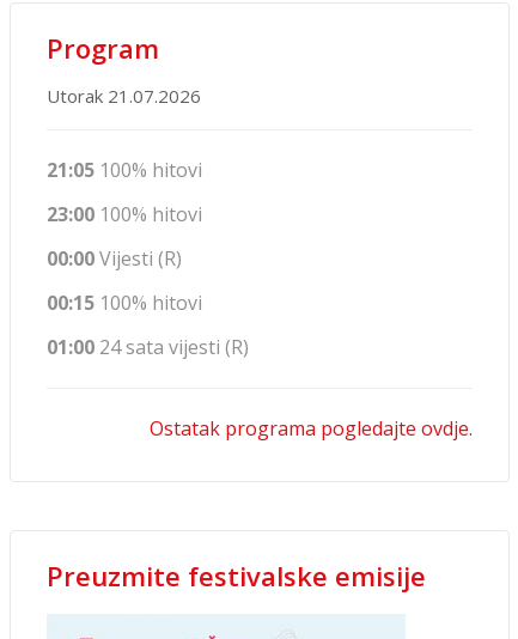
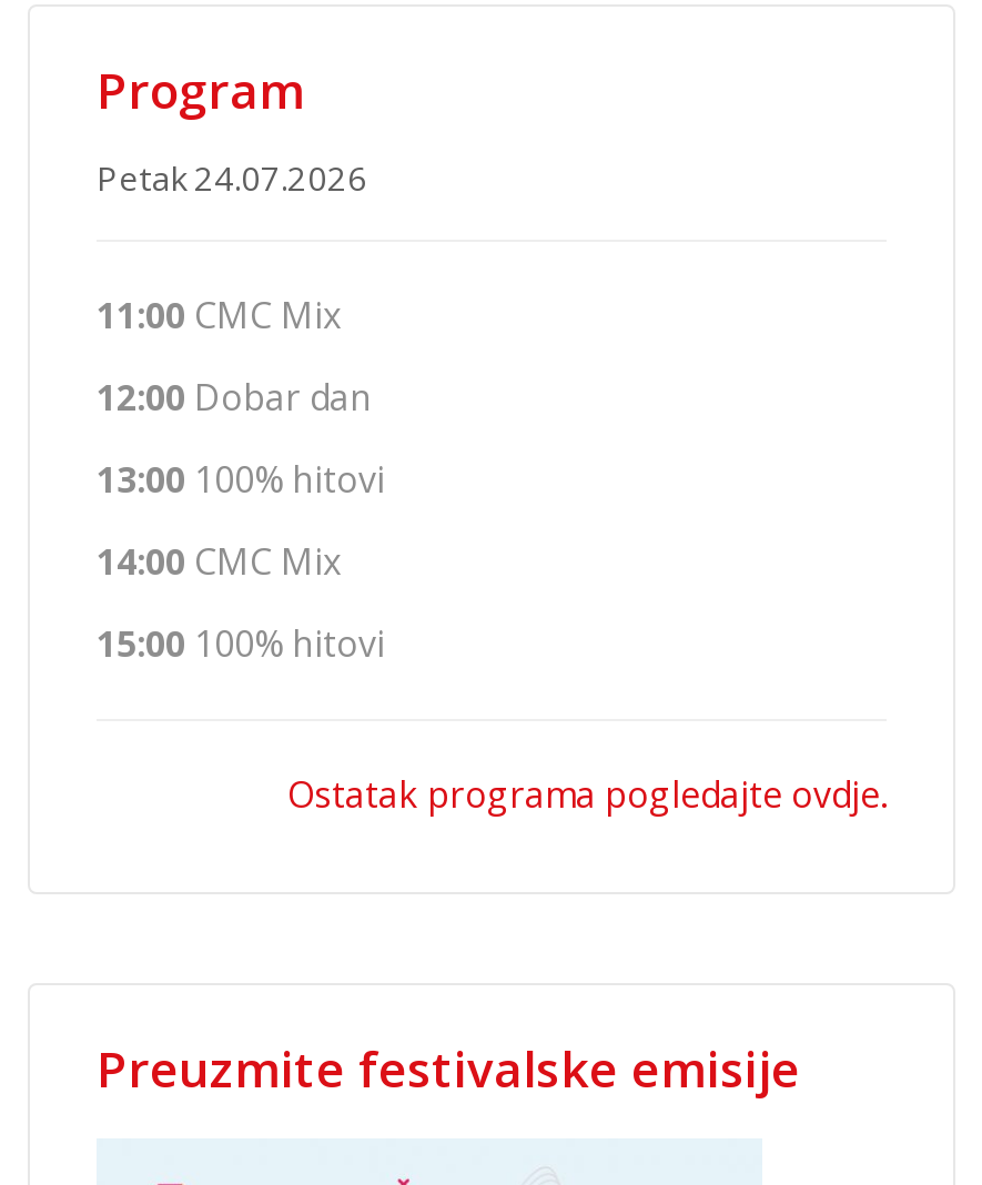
[47,84,201,107] Utorak 21.07.2026 -> [97,155,367,199] Petak 24.07.2026
[47,157,202,183] 21:05 100% hitovi -> [97,290,341,339] 11:00 CMC Mix
[47,201,202,227] 23:00 100% hitovi -> [97,372,372,421] 12:00 Dobar dan
[47,245,182,271] 00:00 Vijesti (R) -> [97,454,385,503] 13:00 100% hitovi
[47,289,202,316] 00:15 100% hitovi -> [97,537,341,585] 14:00 CMC Mix
[47,334,249,360] 01:00 24 sata vijesti (R) -> [97,619,385,668] 15:00 100% hitovi

